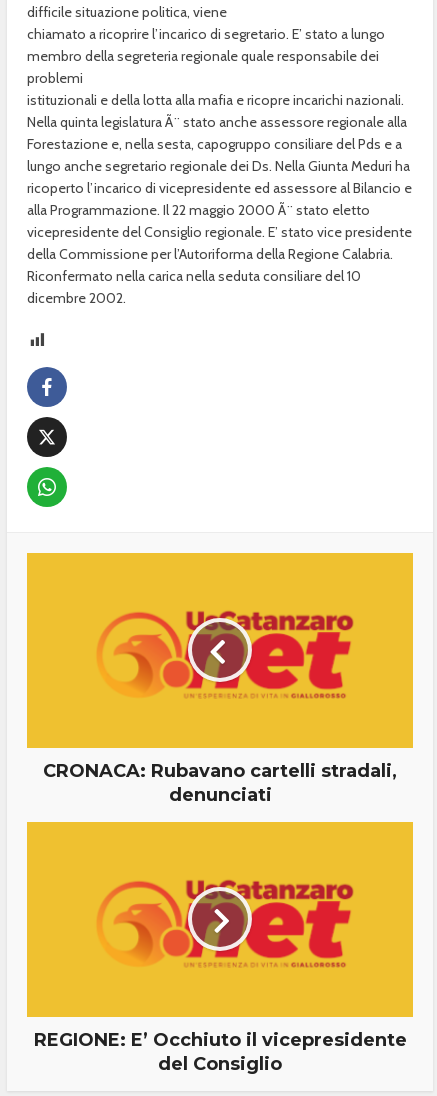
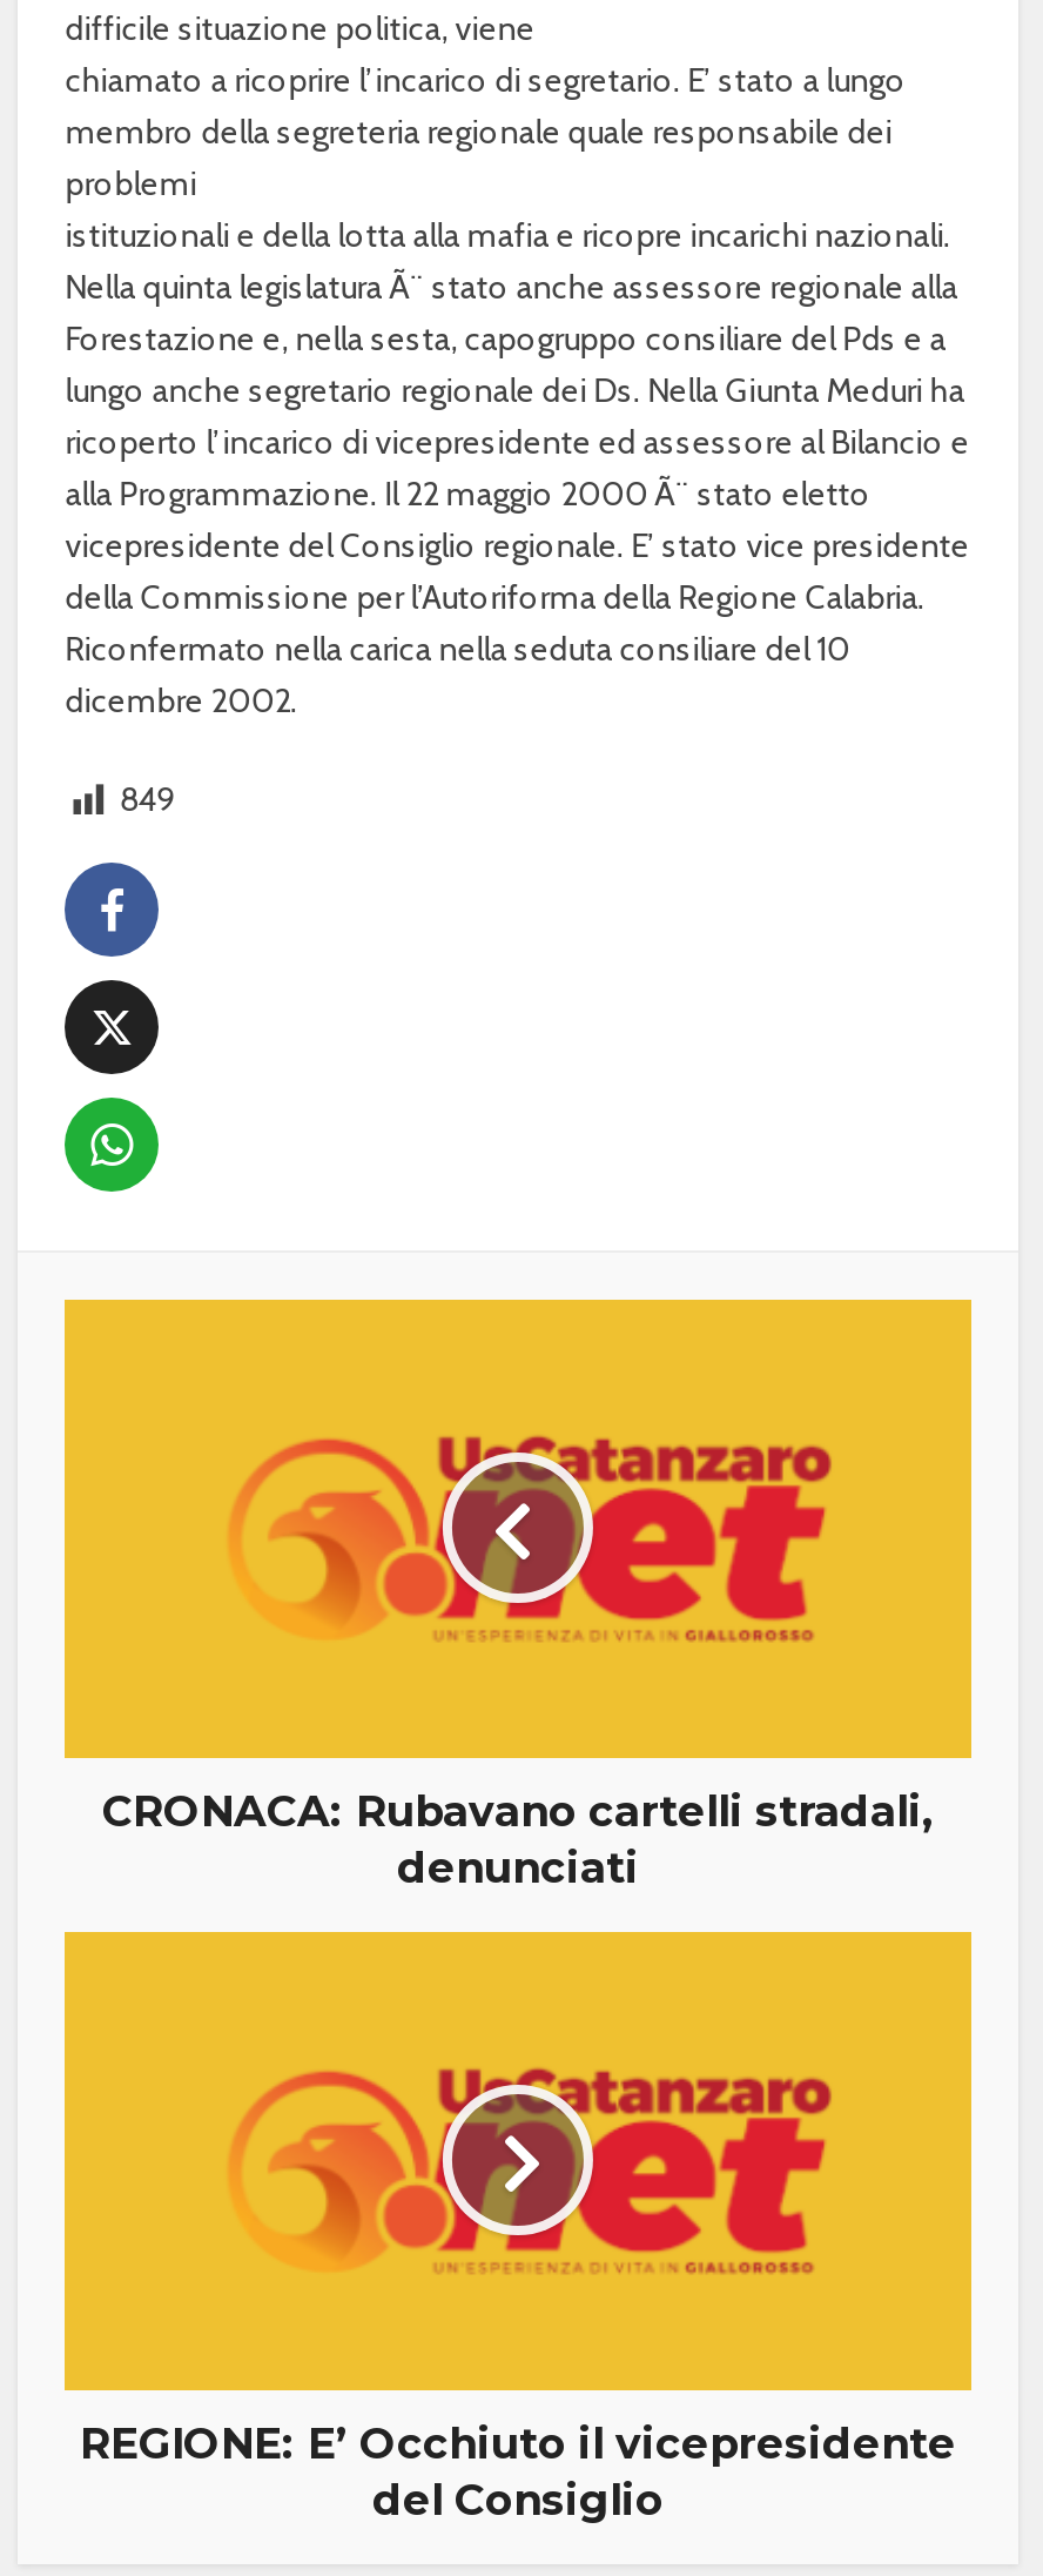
none -> [119,778,175,820] 849

